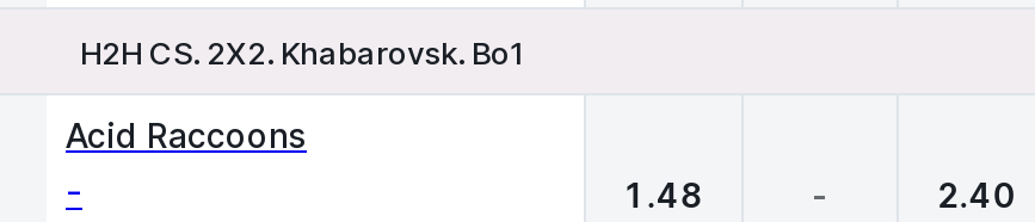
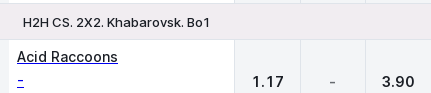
[622,174,704,215] 1.48 -> [251,73,284,90] 1.17
[937,174,1016,215] 2.40 -> [382,73,415,90] 3.90

